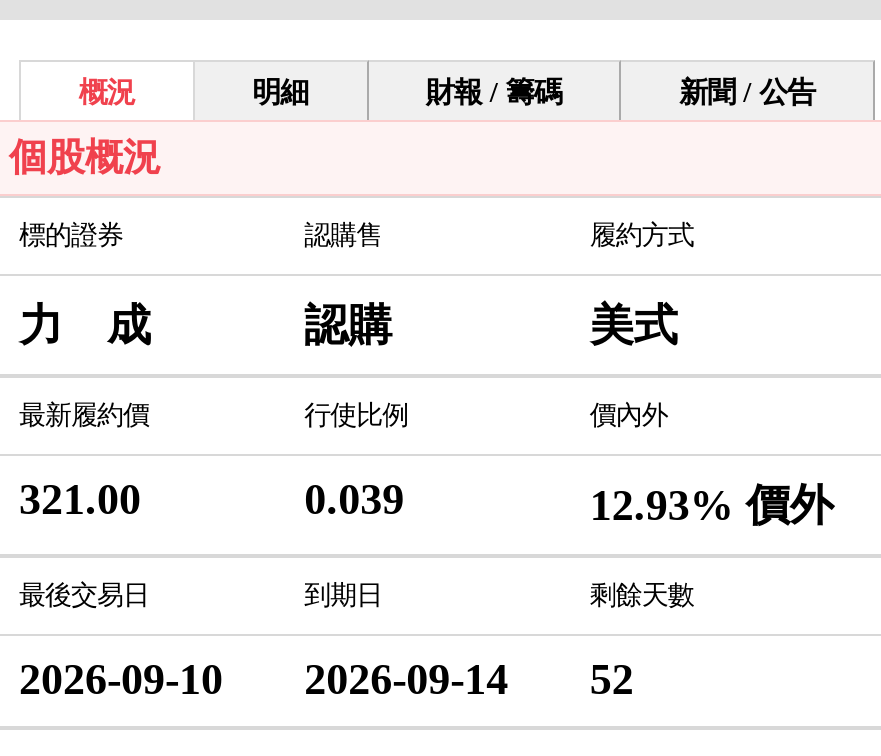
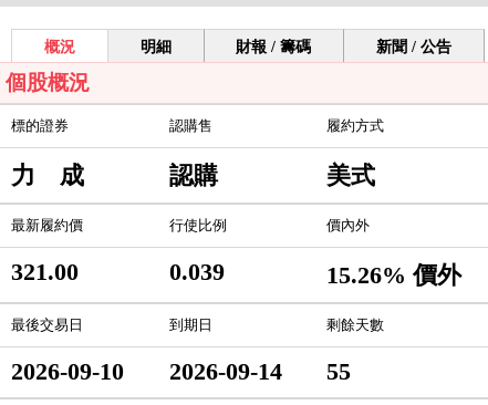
[590,482,834,530] 12.93% 價外 -> [327,262,462,289] 15.26% 價外
[19,656,634,704] 2026-09-10 2026-09-14 52 -> [11,359,351,385] 2026-09-10 2026-09-14 55

